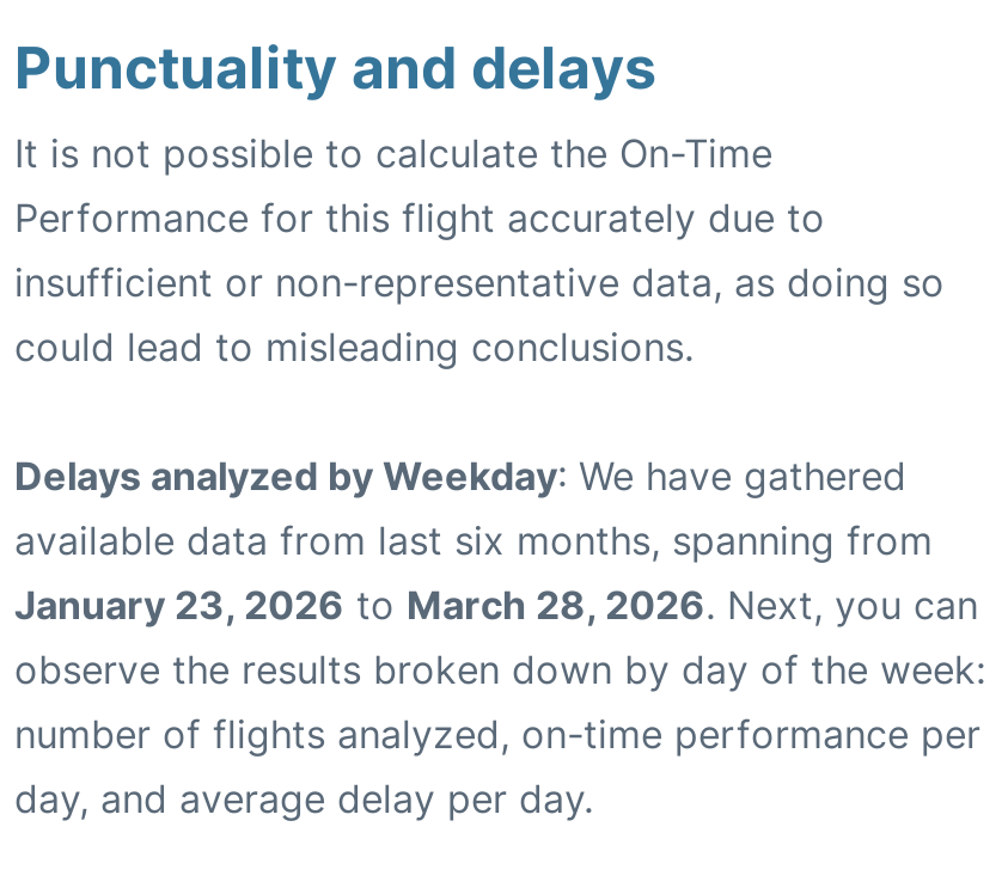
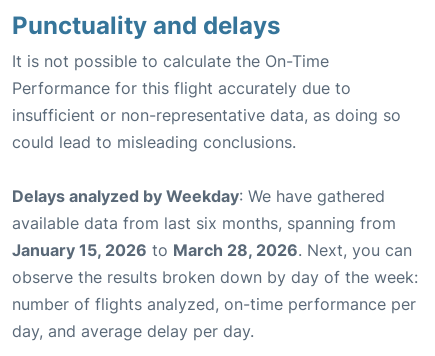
[14,580,978,628] January 23, 2026 to March 28, 2026. Next, you can -> [12,240,412,260] January 15, 2026 to March 28, 2026. Next, you can

